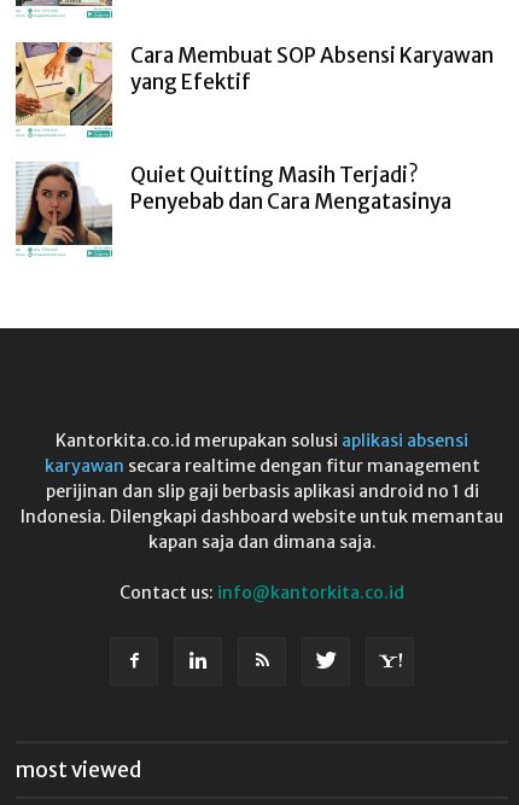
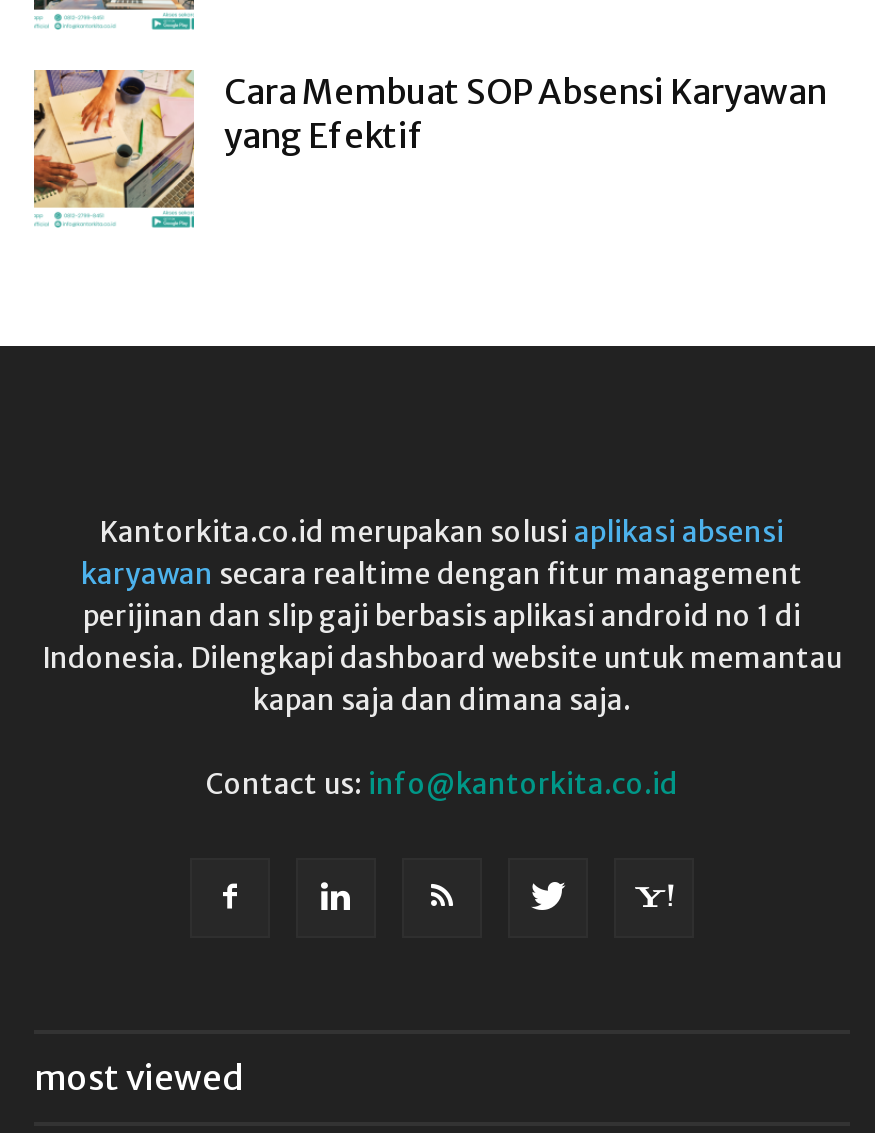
[16,162,451,246] [image] | Quiet Quitting Masih Terjadi? | Penyebab dan Cara Mengatasinya -> none

